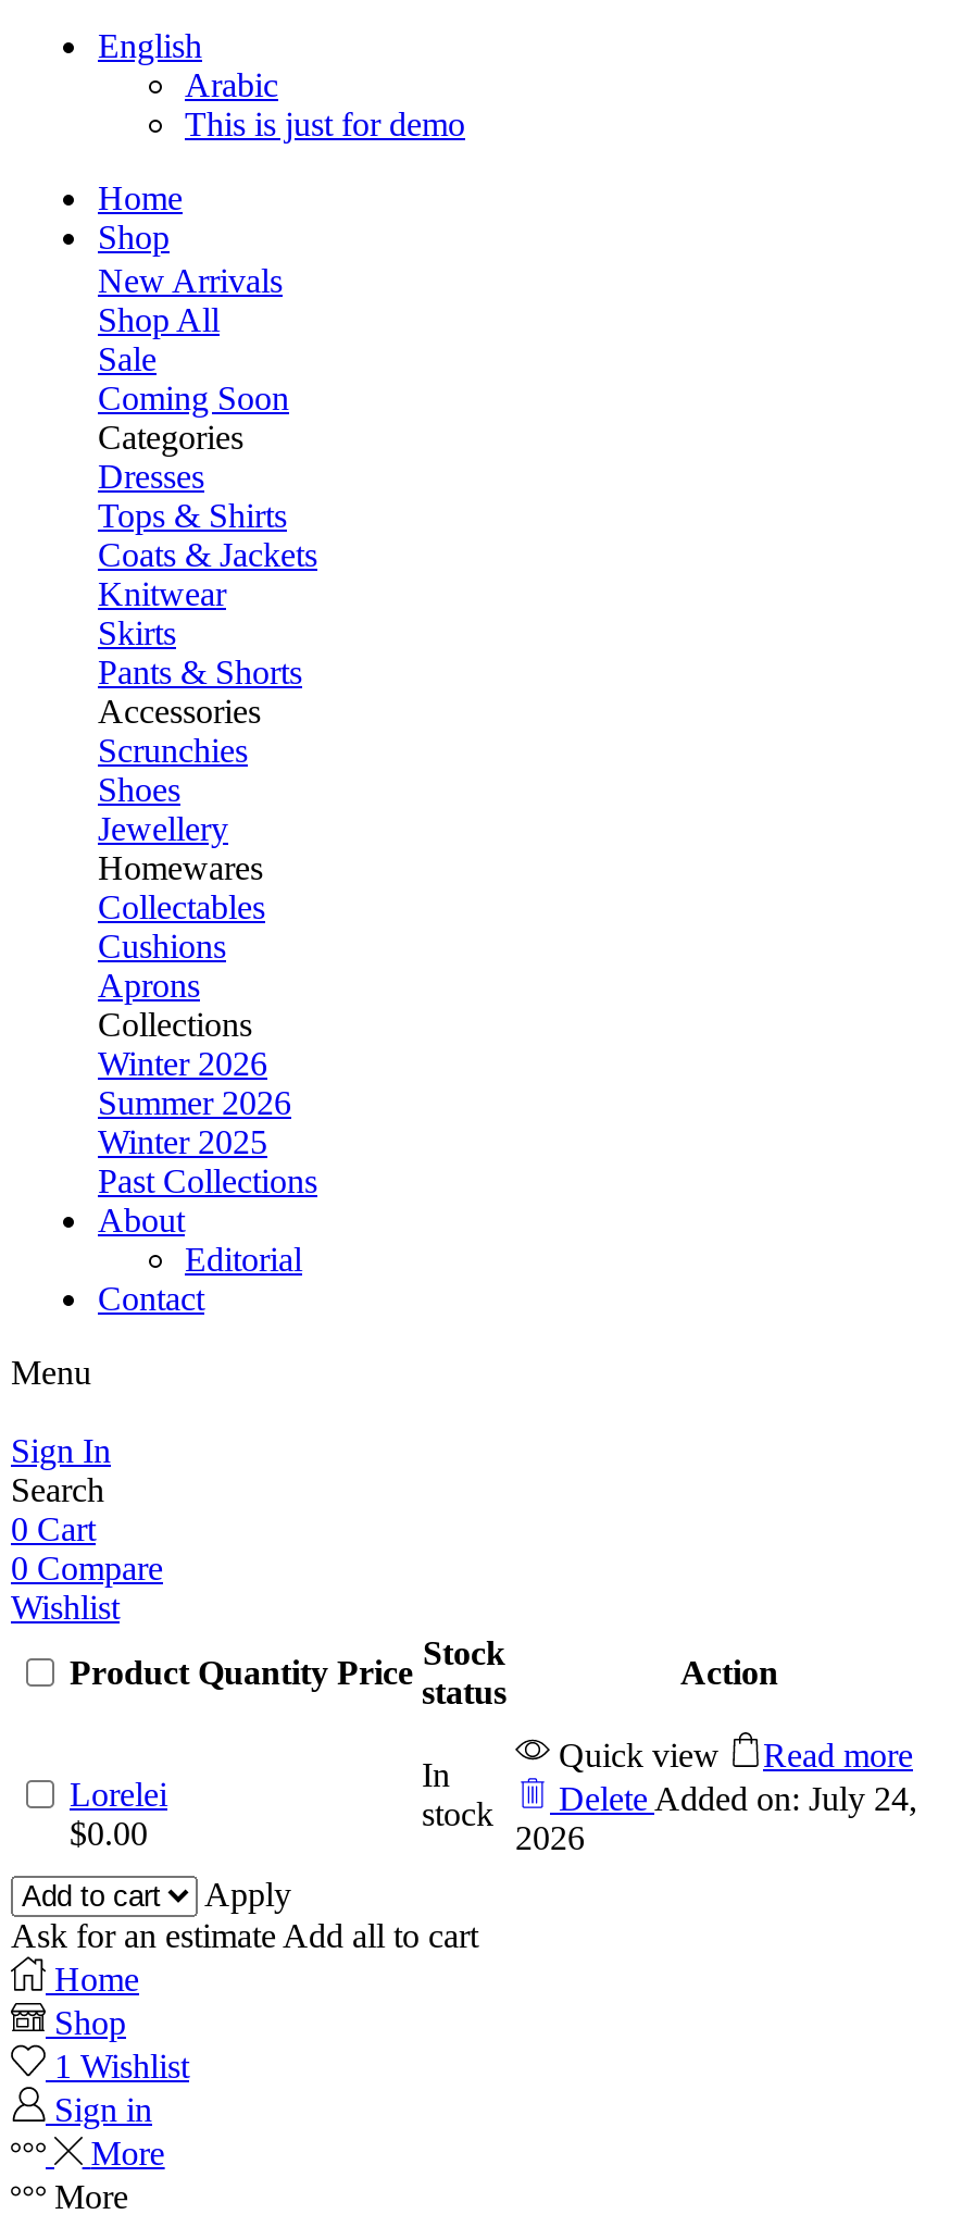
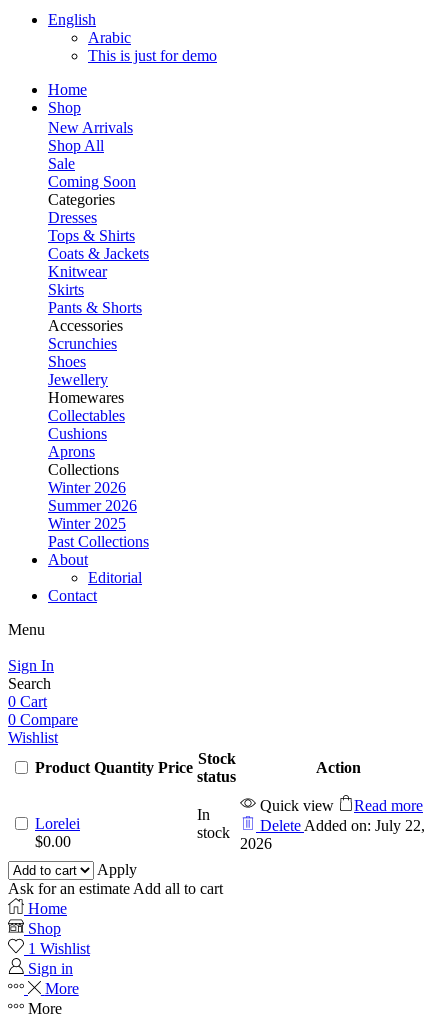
[559,1780,917,1817] Delete Added on: July 24, -> [260,817,425,834] Delete Added on: July 22,

